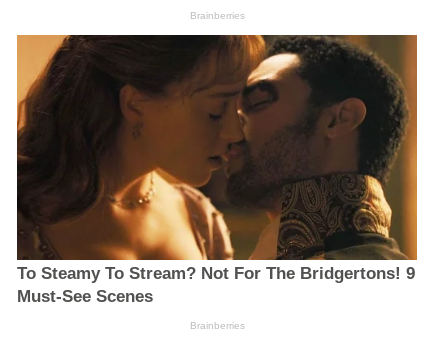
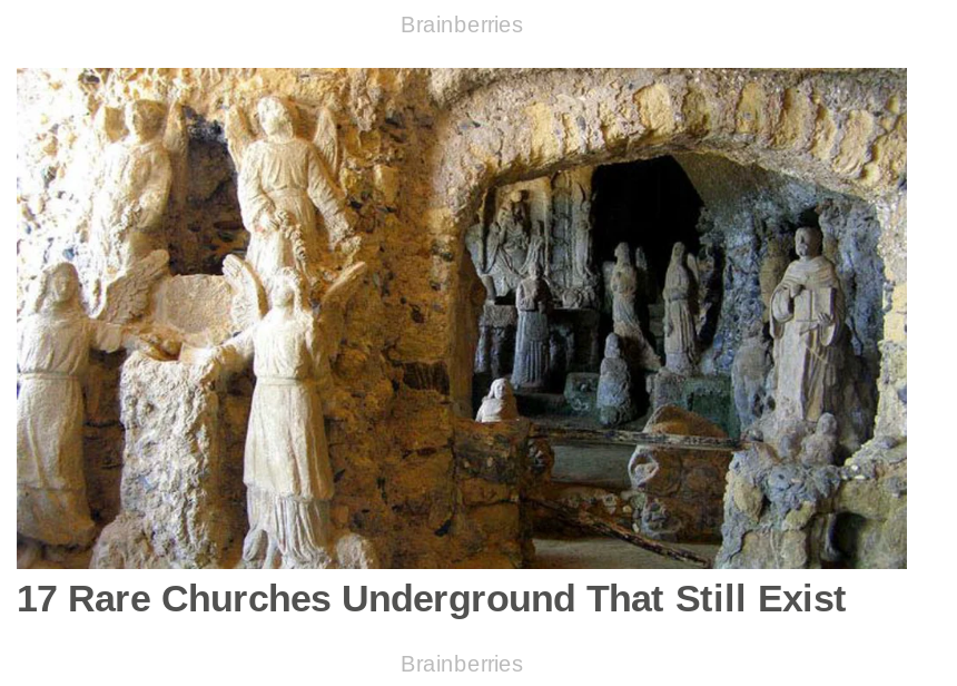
[16,34,417,306] [image] | To Steamy To Stream? Not For The Bridgertons! 9 | Must-See Scenes -> [14,67,909,621] [image] | 17 Rare Churches Underground That Still Exist

